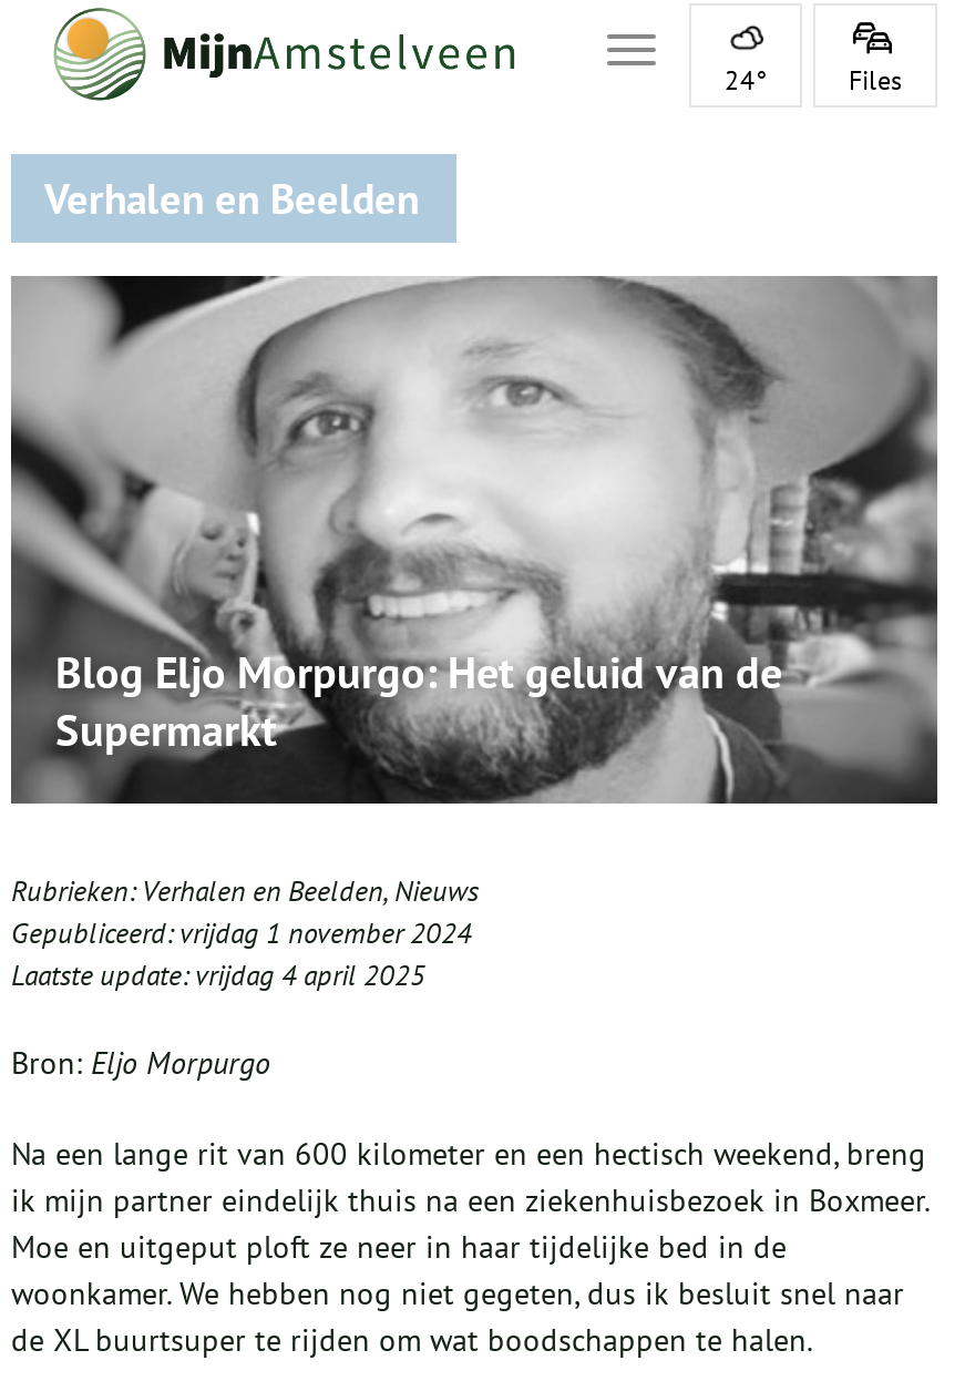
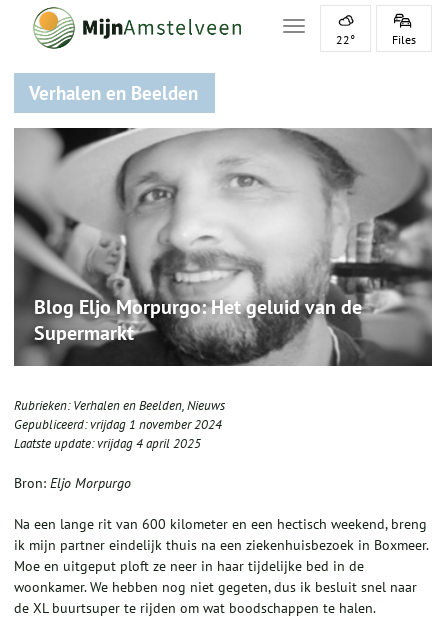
[725,62,767,95] 24° -> [336,31,355,46] 22°

